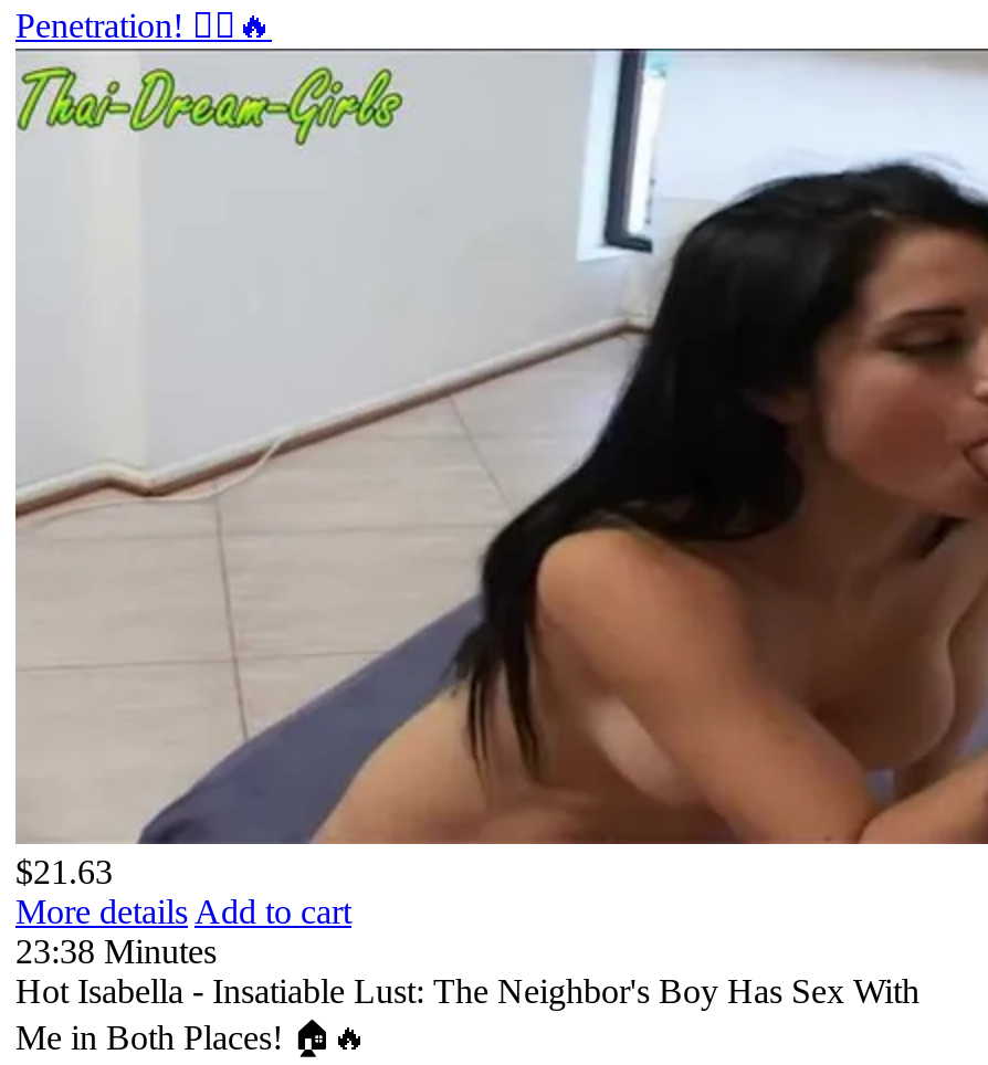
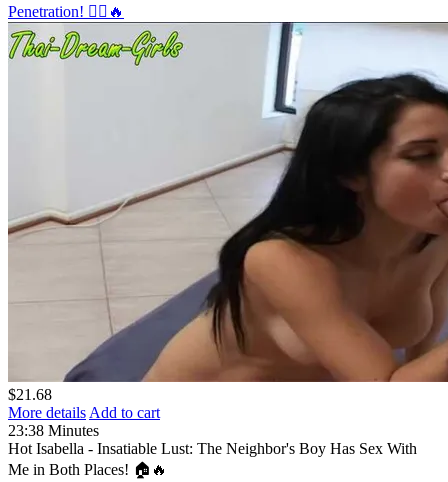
[15,853,113,890] $21. 63 -> [8,386,52,403] $21. 68

